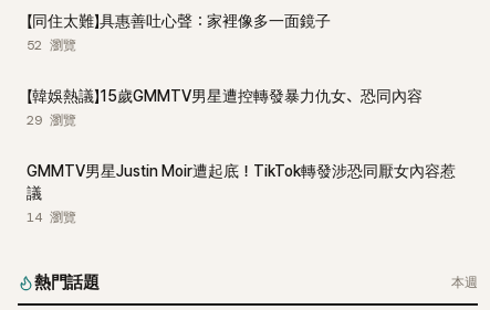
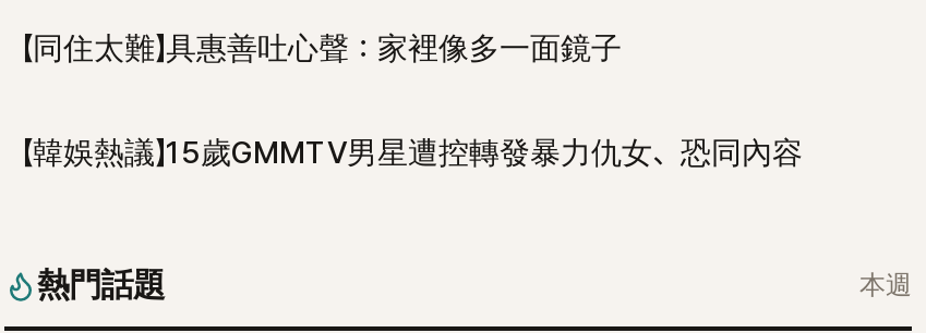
[27,36,76,54] 52 瀏覽 -> none
[27,111,456,226] 29 瀏覽 | GMMTV男星Justin Moir遭起底！TikTok轉發涉恐同厭女內容惹 | 議 | 14 瀏覽 -> none

